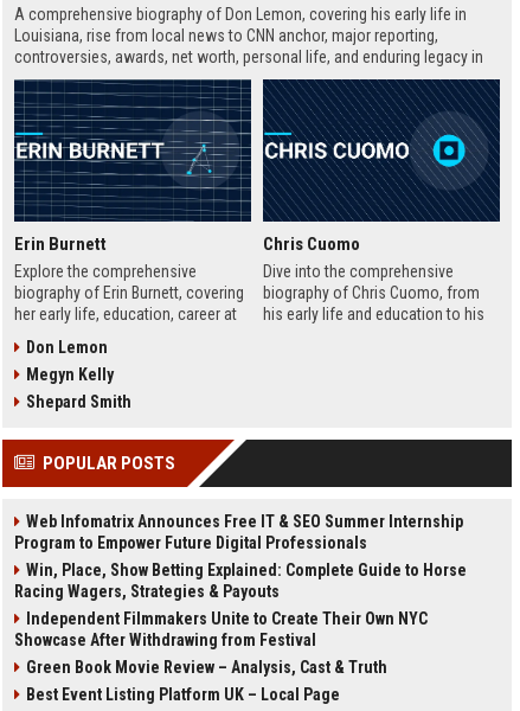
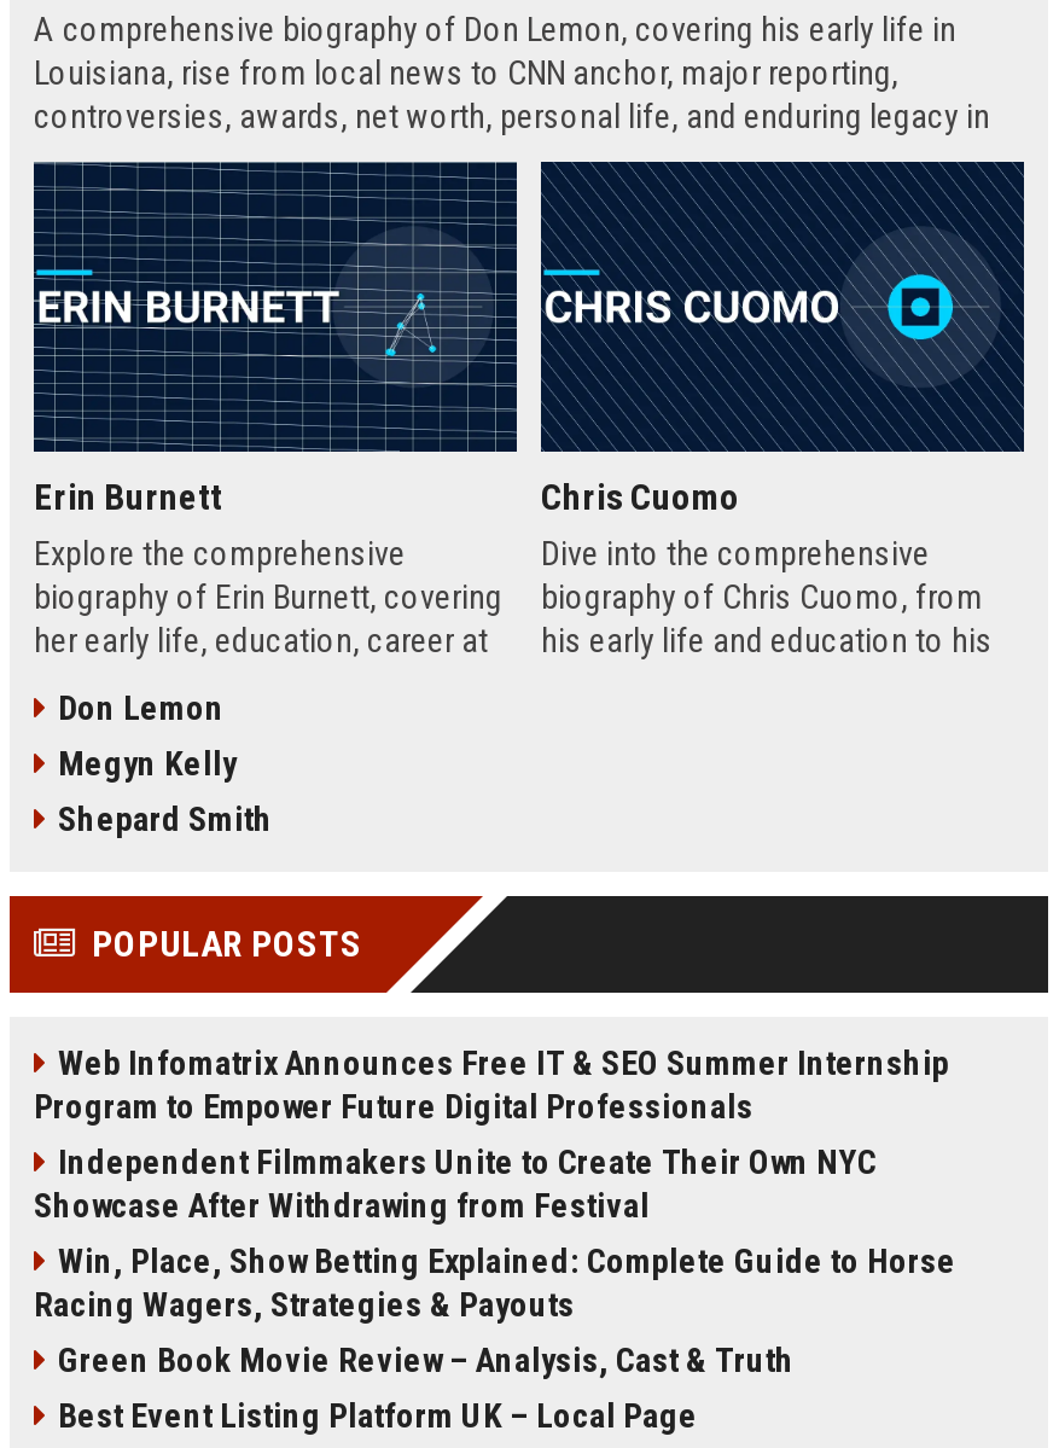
moved [14,561,467,601] -> [34,1241,956,1324]: Win, Place, Show Betting Explained: Complete Guide to Horse | Racing Wagers, Strategies & Payouts
moved [14,609,428,649] -> [34,1142,877,1225]: Independent Filmmakers Unite to Create Their Own NYC | Showcase After Withdrawing from Festival

